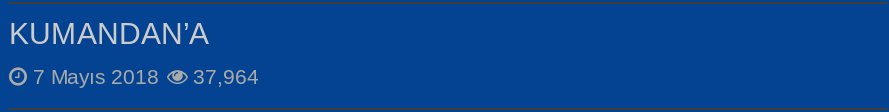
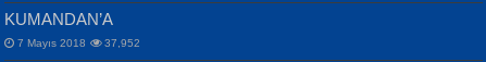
[33,66,259,88] 7 Mayıs 2018 37,964 -> [18,37,141,49] 7 Mayıs 2018 37,952

